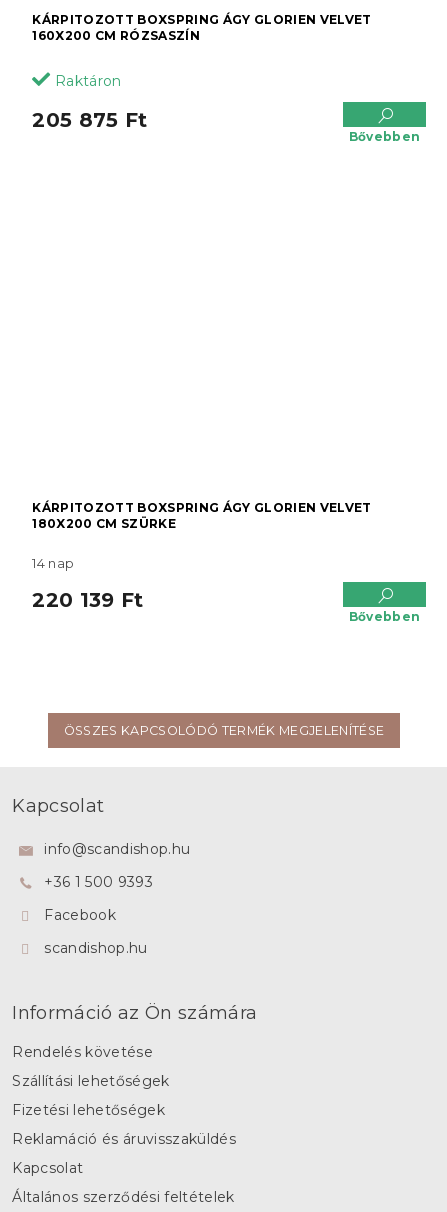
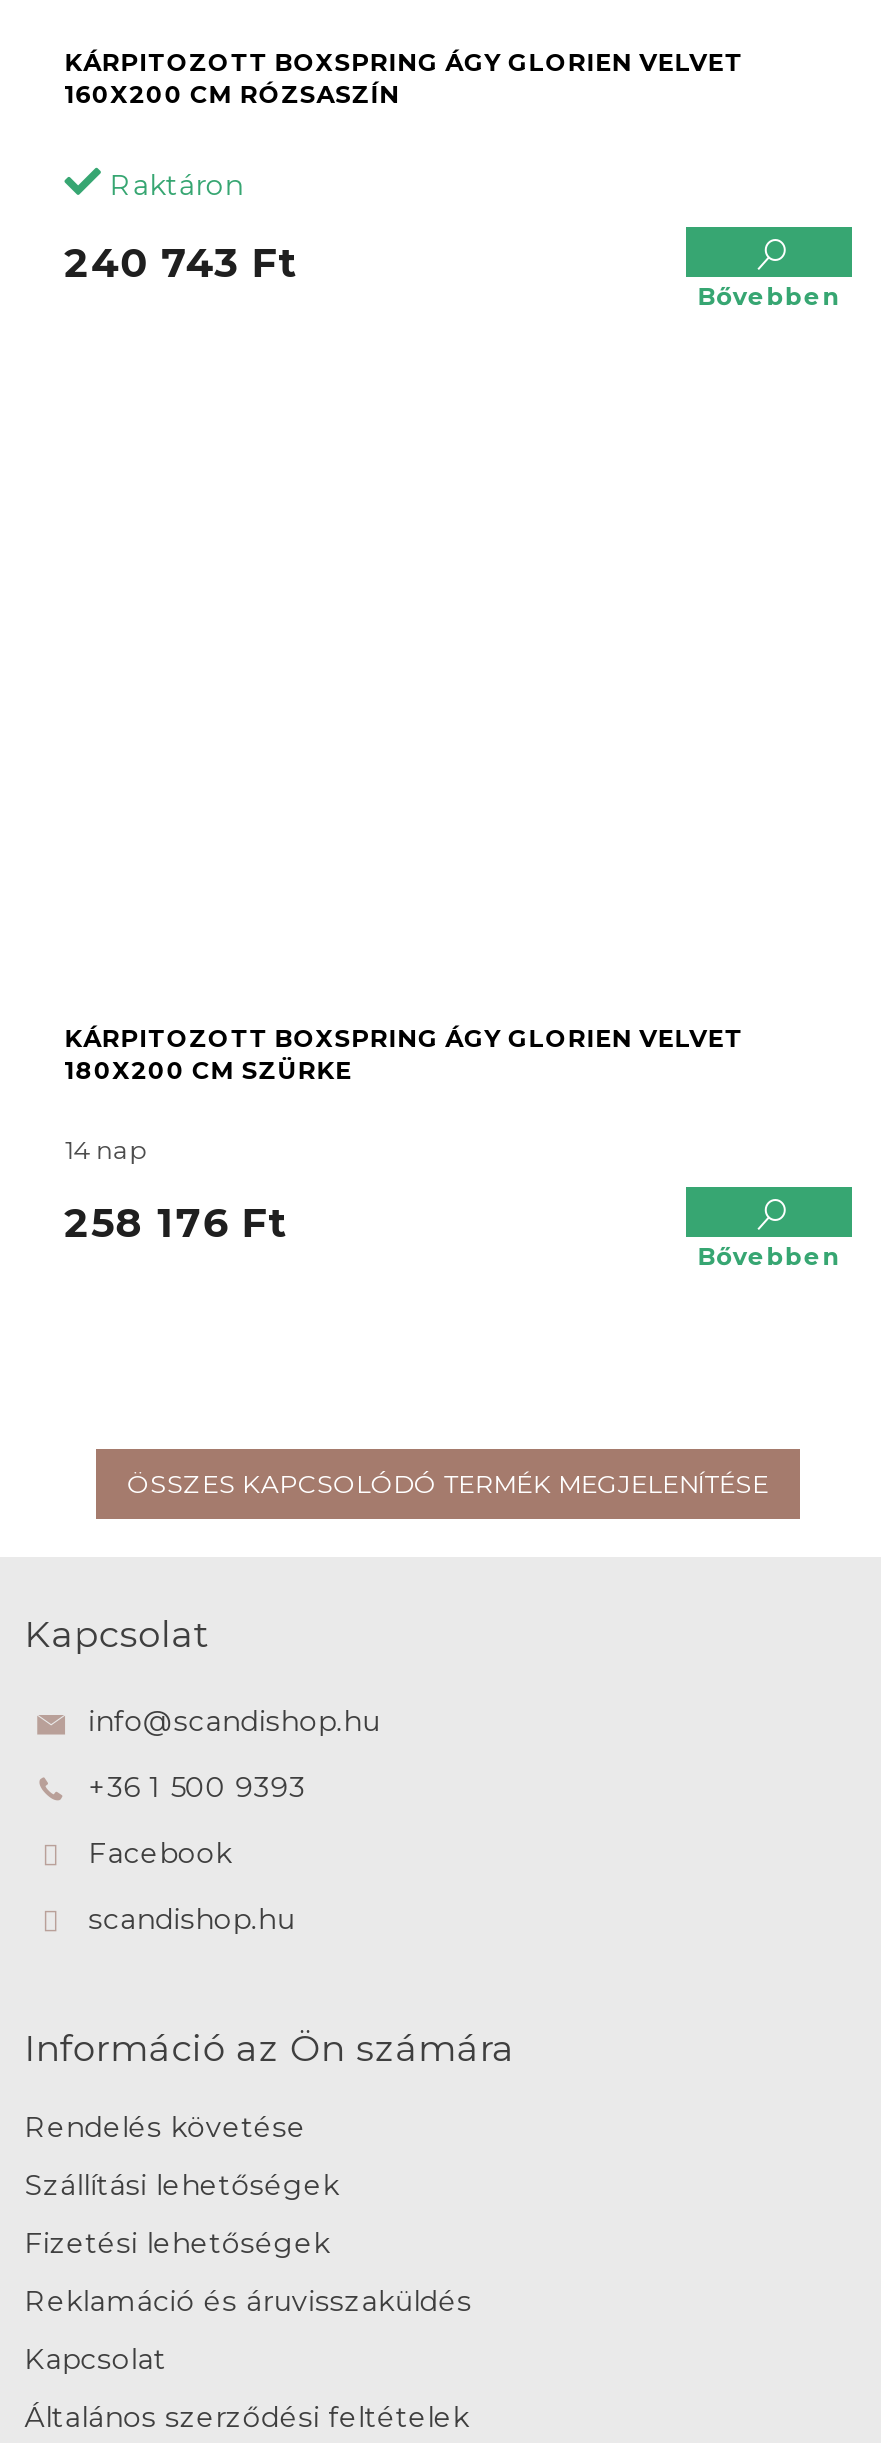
[32,108,148,132] 205 875 Ft -> [64,239,297,287] 240 743 Ft
[32,587,144,611] 220 139 Ft -> [64,1198,287,1246] 258 176 Ft

